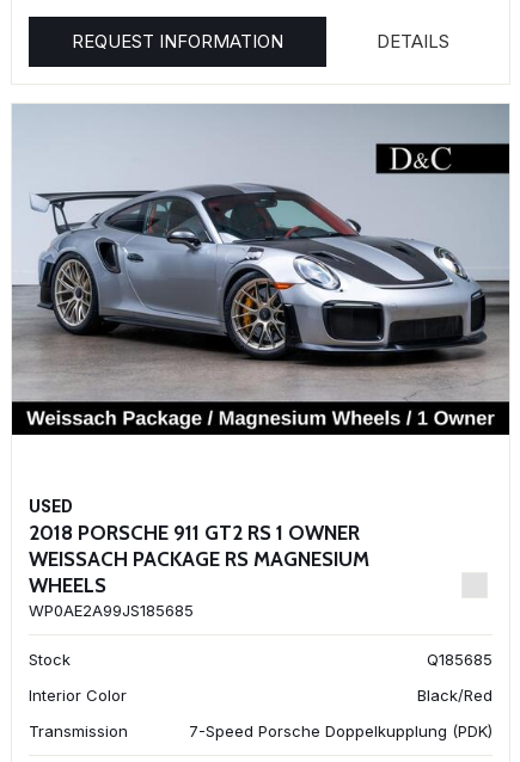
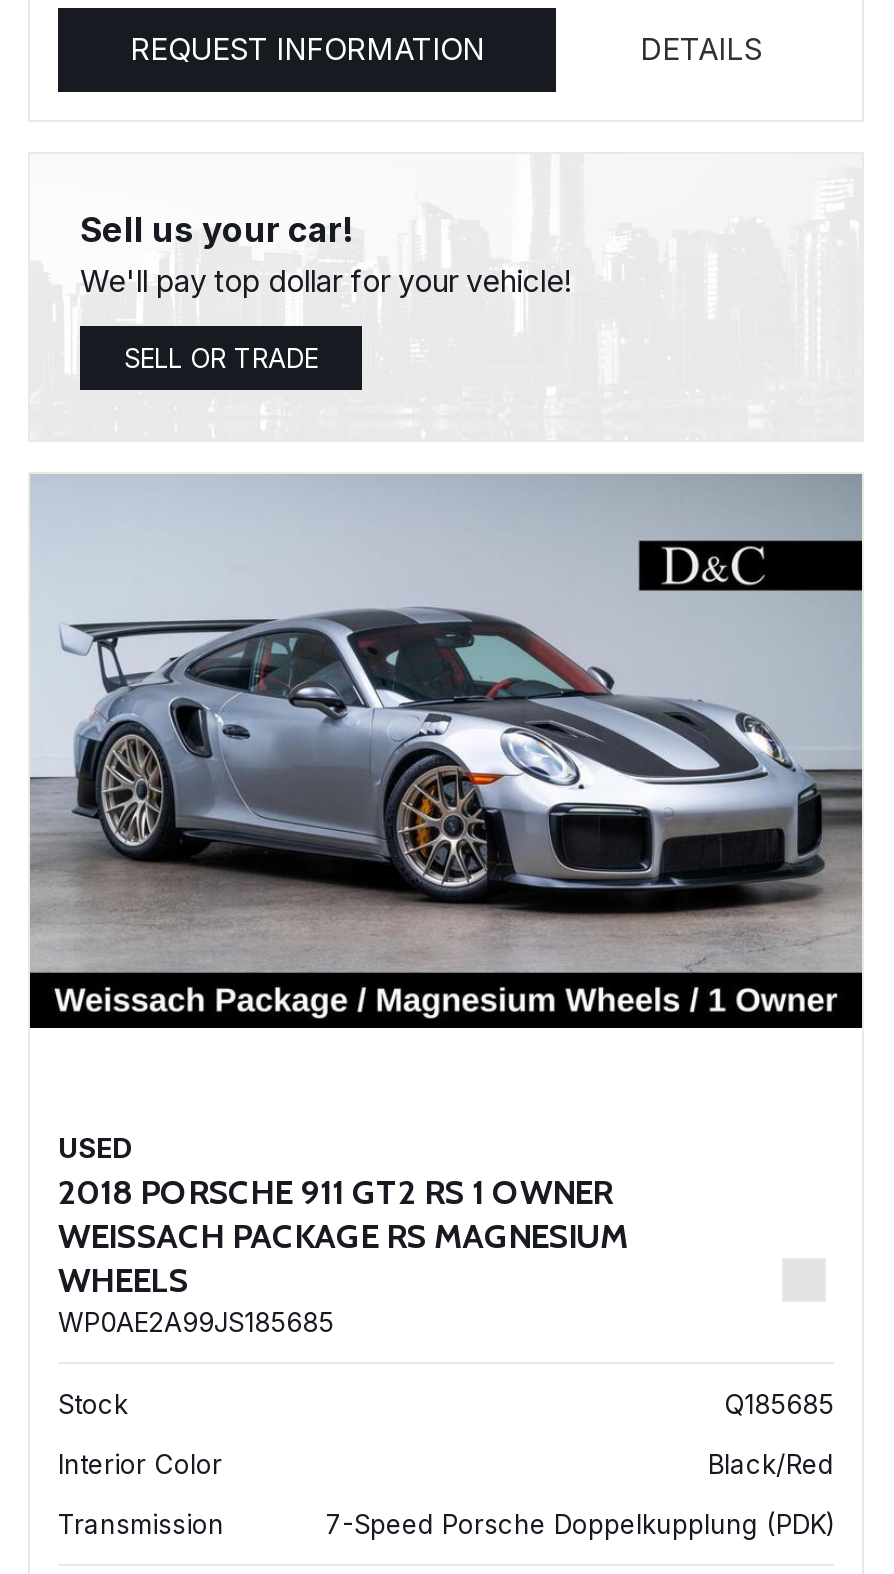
none -> [80,210,572,374] Sell us your car! | We'll pay top dollar for your vehicle! | SELL OR TRADE

